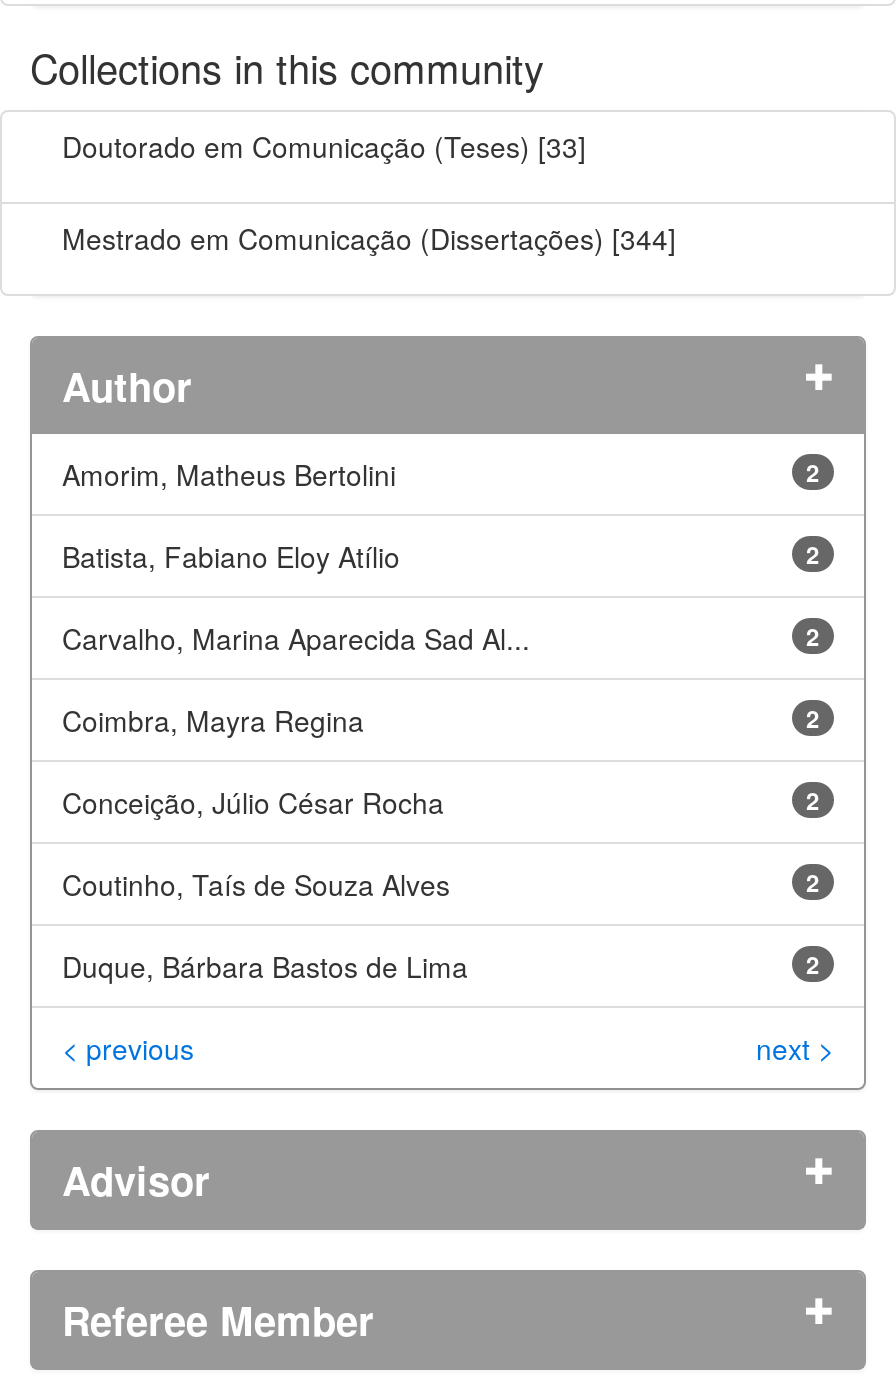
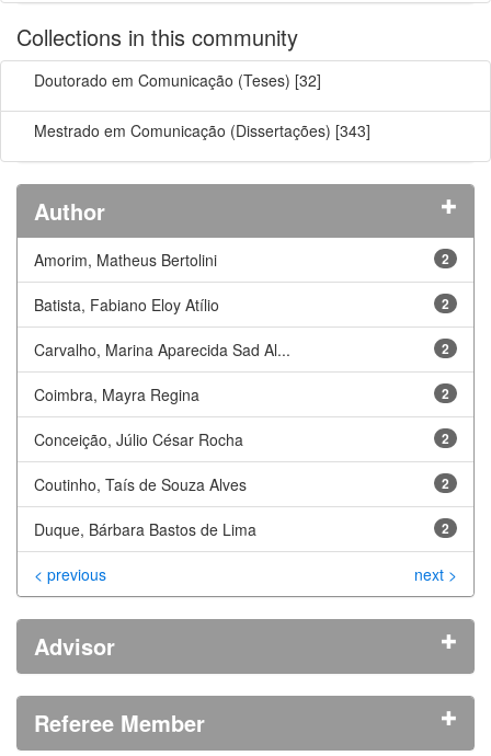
[62,126,586,166] Doutorado em Comunicação (Teses) [33] -> [34,69,321,91] Doutorado em Comunicação (Teses) [32]
[62,218,676,258] Mestrado em Comunicação (Dissertações) [344] -> [34,120,370,142] Mestrado em Comunicação (Dissertações) [343]

